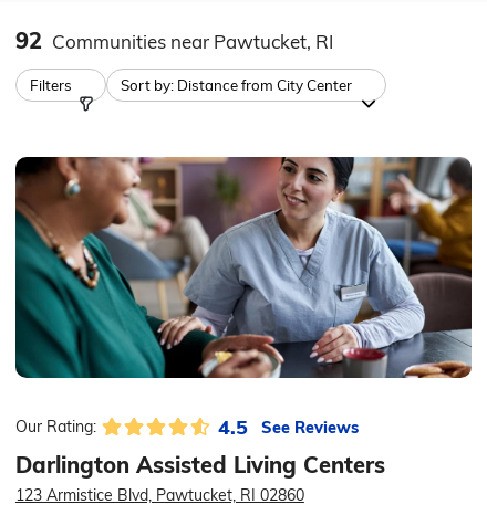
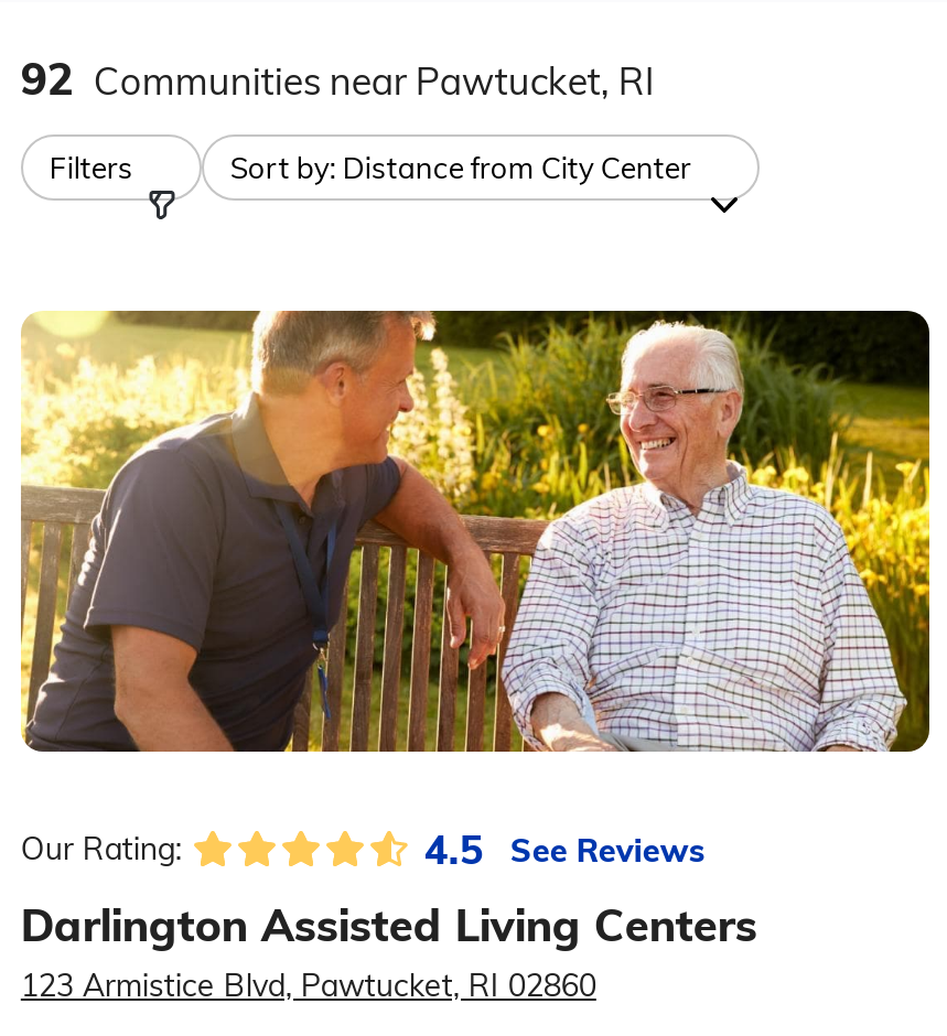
[14,156,473,379] [image] -> [19,309,932,754] [image]

